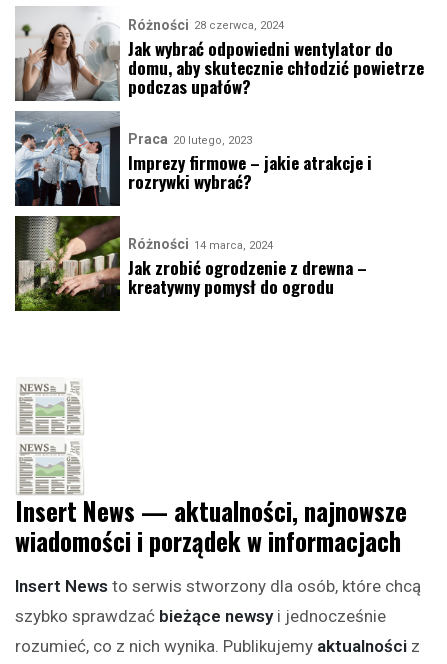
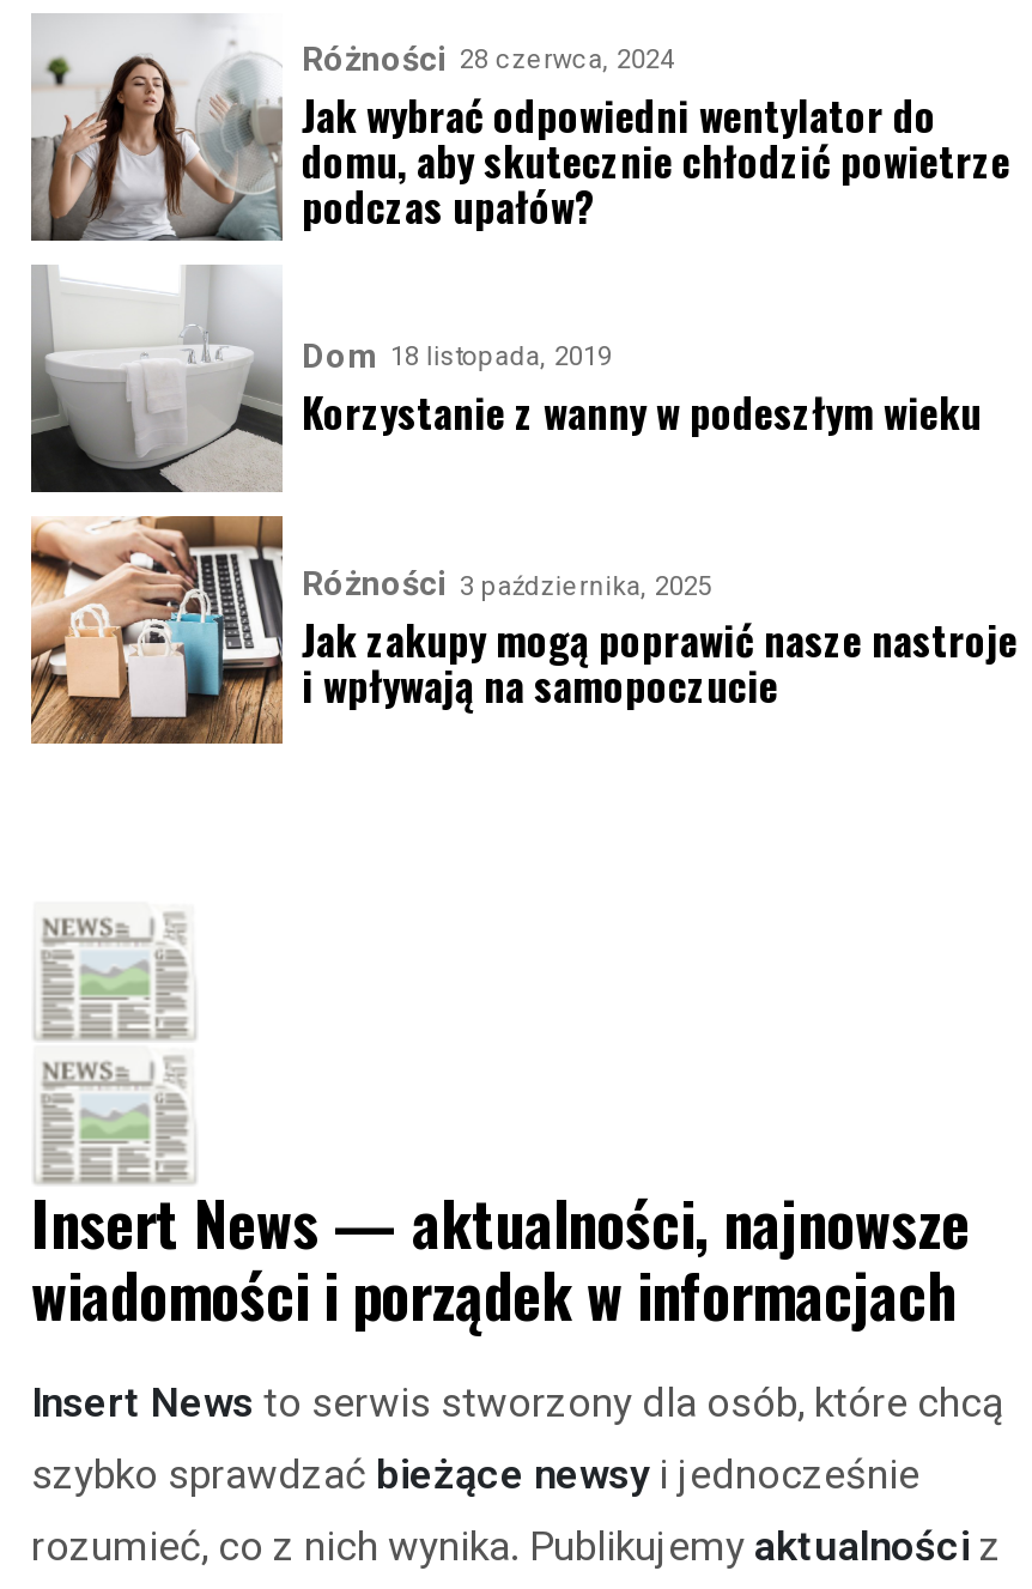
[15,110,372,206] [image] | Praca 20 lutego, 2023 | Imprezy firmowe – jakie atrakcje i | rozrywki wybrać? -> [29,265,982,492] [image] | Dom 18 listopada, 2019 | Korzystanie z wanny w podeszłym wieku
[14,215,367,312] [image] | Różności 14 marca, 2024 | Jak zrobić ogrodzenie z drewna – | kreatywny pomysł do ogrodu -> [29,514,1018,746] [image] | Różności 3 października, 2025 | Jak zakupy mogą poprawić nasze nastroje | i wpływają na samopoczucie

